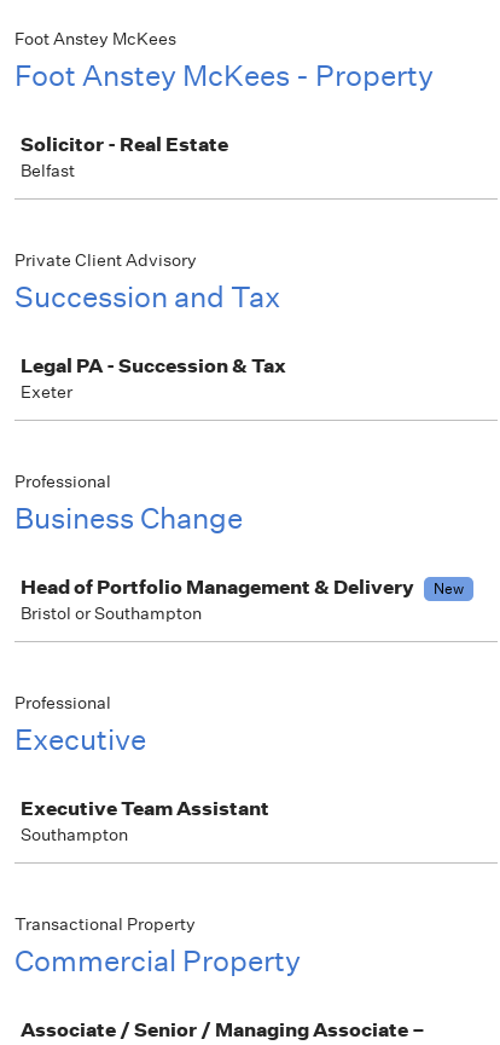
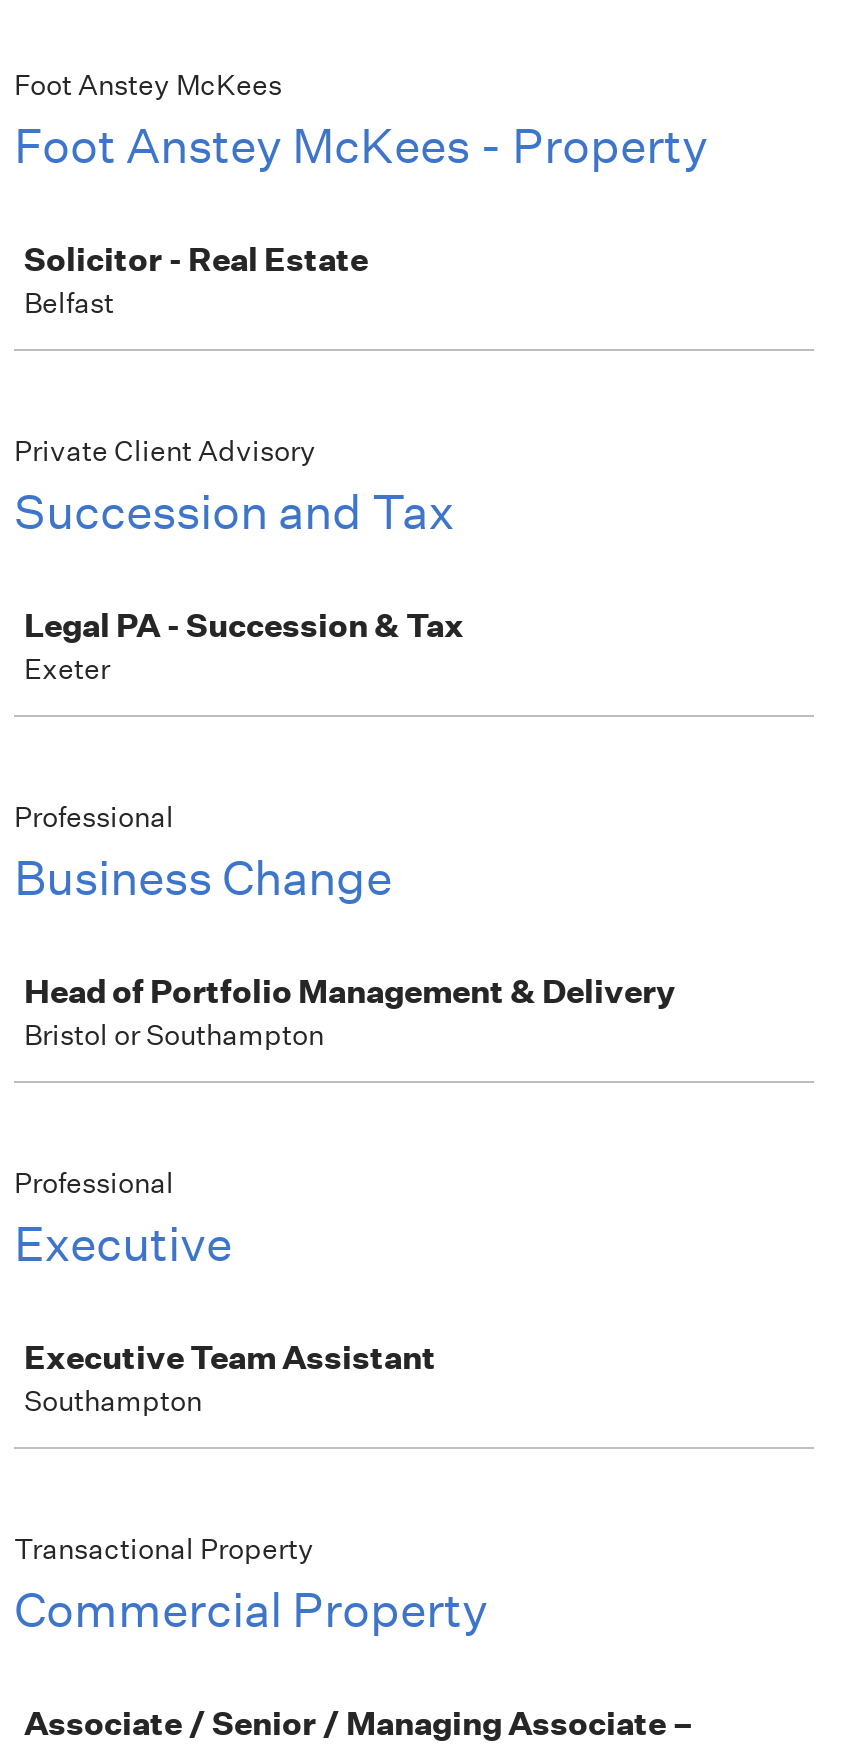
[434,578,464,599] New -> none

